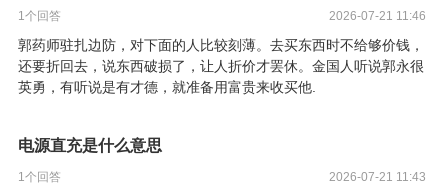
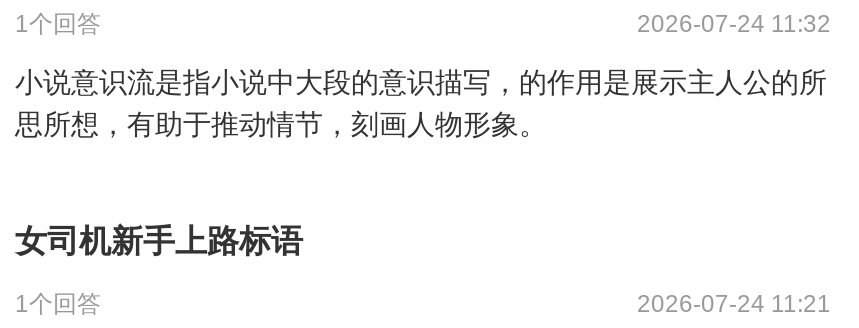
[329,9,426,23] 2026-07-21 11:46 -> [637,10,831,38] 2026-07-24 11:32
[18,37,424,95] 郭药师驻扎边防，对下面的人比较刻薄。去买东西时不给够价钱， | 还要折回去，说东西破损了，让人折价才罢休。金国人听说郭永很 | 英勇，有听说是有才德，就准备用富贵来收买他. -> [15,66,827,140] 小说意识流是指小说中大段的意识描写，的作用是展示主人公的所 | 思所想，有助于推动情节，刻画人物形象。
[18,137,162,154] 电源直充是什么意思 -> [15,224,303,258] 女司机新手上路标语
[329,170,426,184] 2026-07-21 11:43 -> [637,290,831,318] 2026-07-24 11:21

